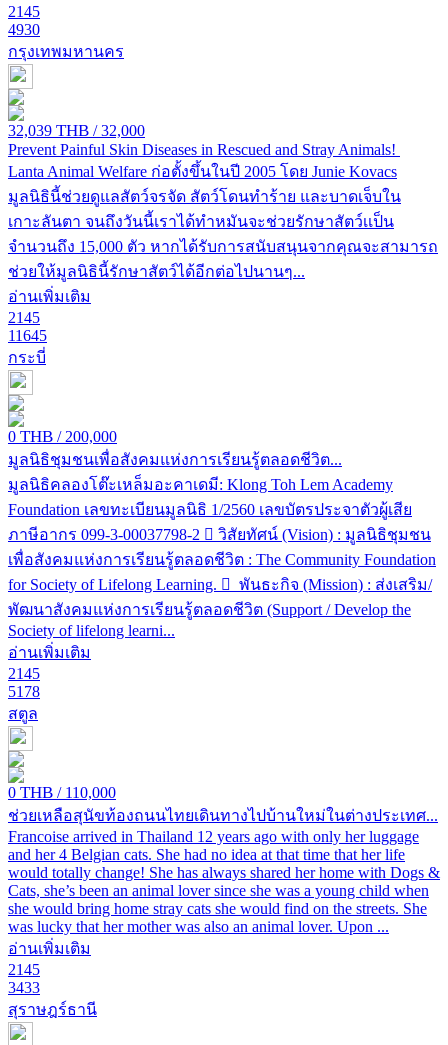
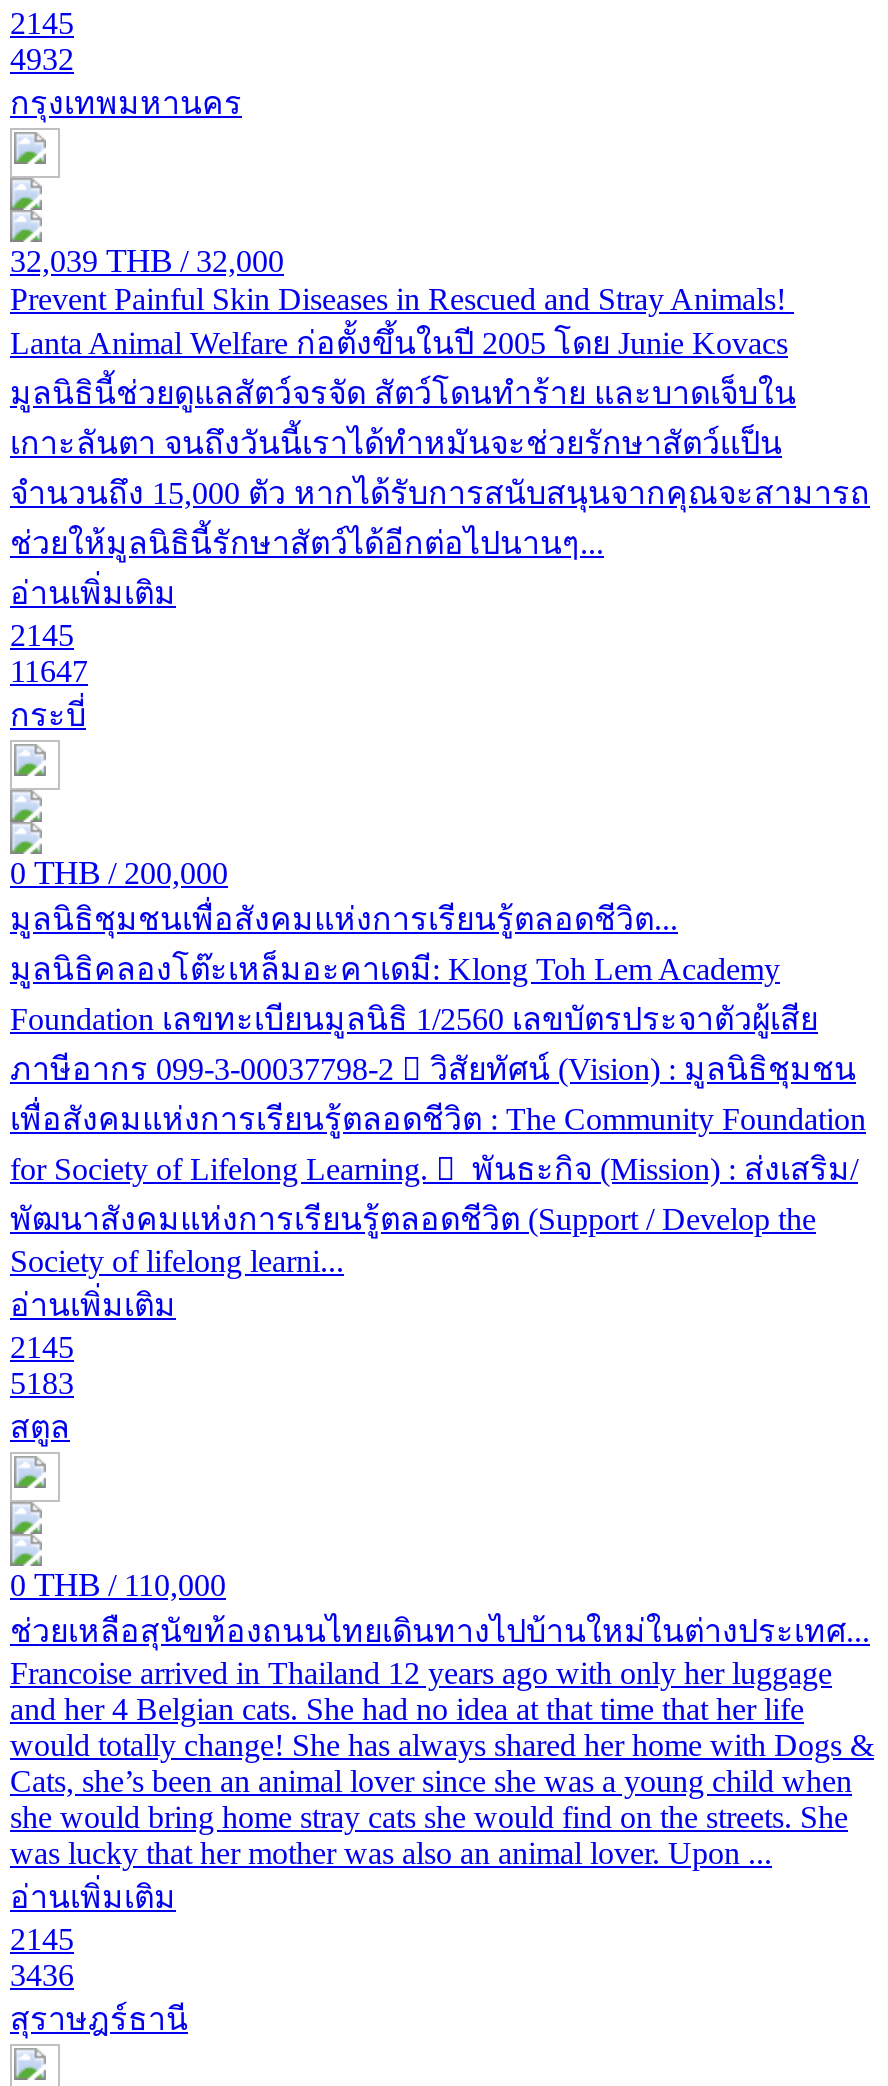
[8,21,40,38] 4930 -> [10,41,74,75] 4932
[8,327,47,344] 11645 -> [10,653,88,687] 11647
[8,683,40,700] 5178 -> [10,1365,74,1399] 5183
[8,979,40,996] 3433 -> [10,1957,74,1991] 3436

